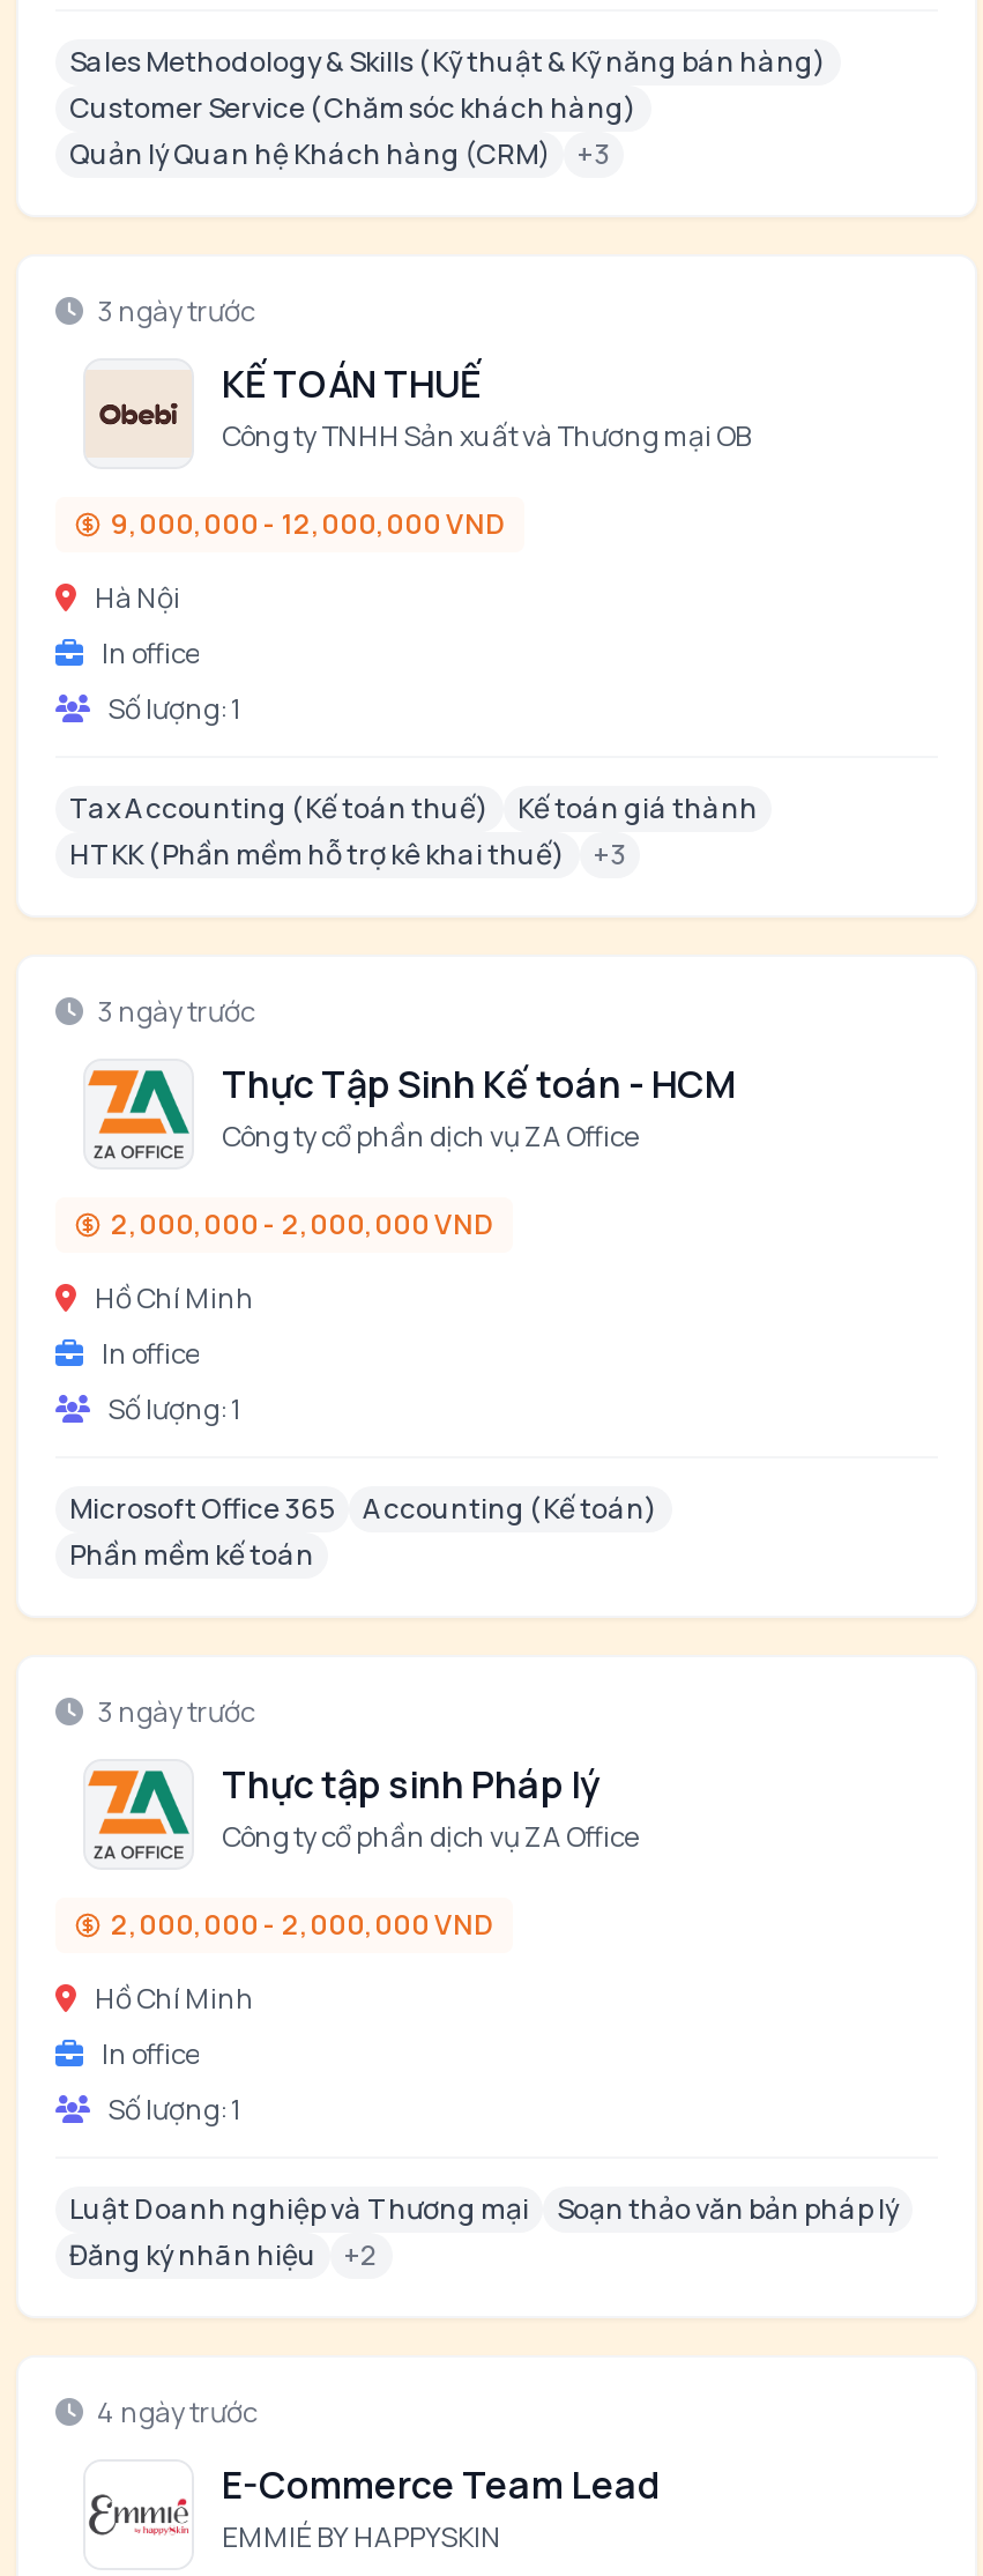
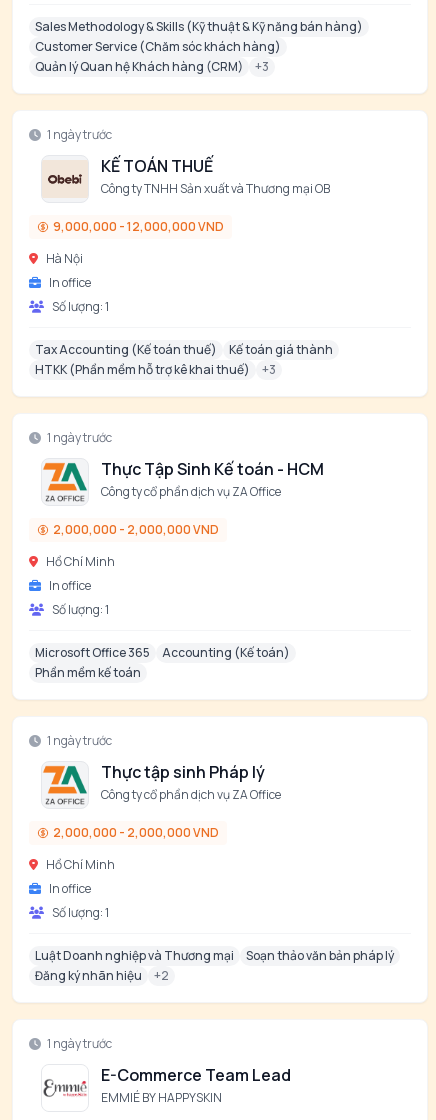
[97,291,254,331] 3 ngày trước -> [47,126,112,143] 1 ngày trước
[97,992,254,1031] 3 ngày trước -> [47,429,112,446] 1 ngày trước
[97,1692,254,1731] 3 ngày trước -> [47,732,112,749] 1 ngày trước
[97,2392,256,2432] 4 ngày trước -> [47,1035,112,1052] 1 ngày trước

